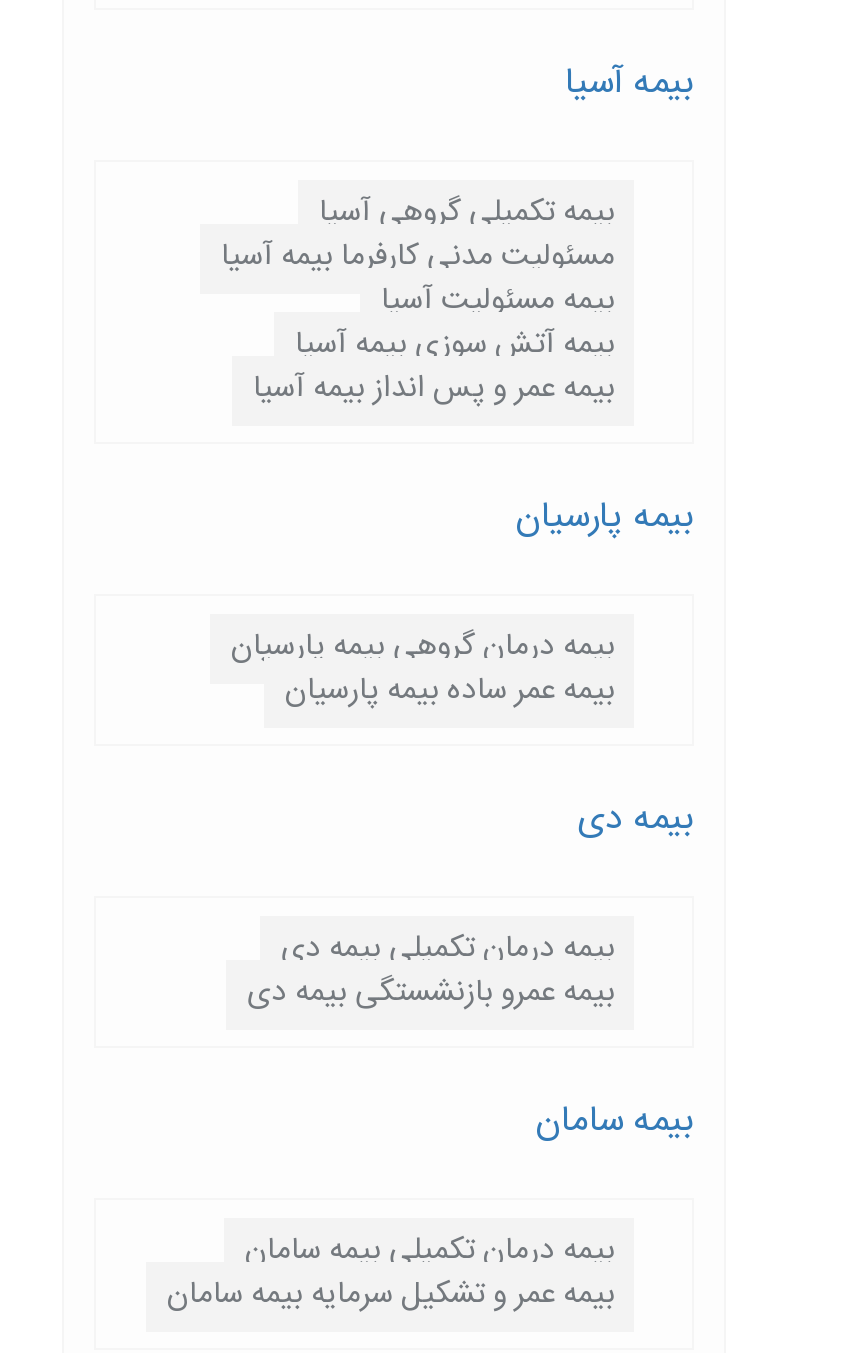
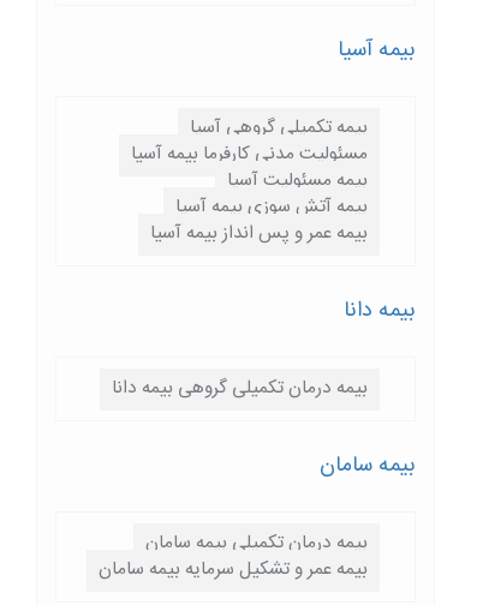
[231,487,695,1017] بیمه پارسيان | بیمه درمان گروهی بیمه پارسیان | بیمه عمر ساده بیمه پارسیان | بیمه دی | بیمه درمان تکمیلی بیمه دی | بیمه عمرو بازنشستگی بیمه دی -> [112,293,416,403] بیمه دانا | بیمه درمان تکمیلی گروهی بیمه دانا

